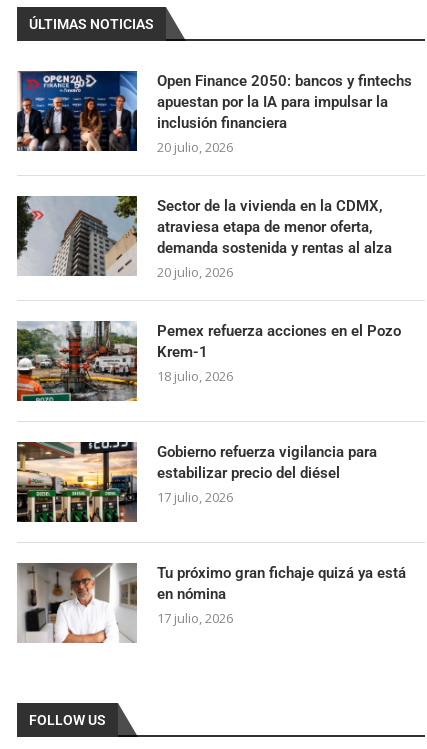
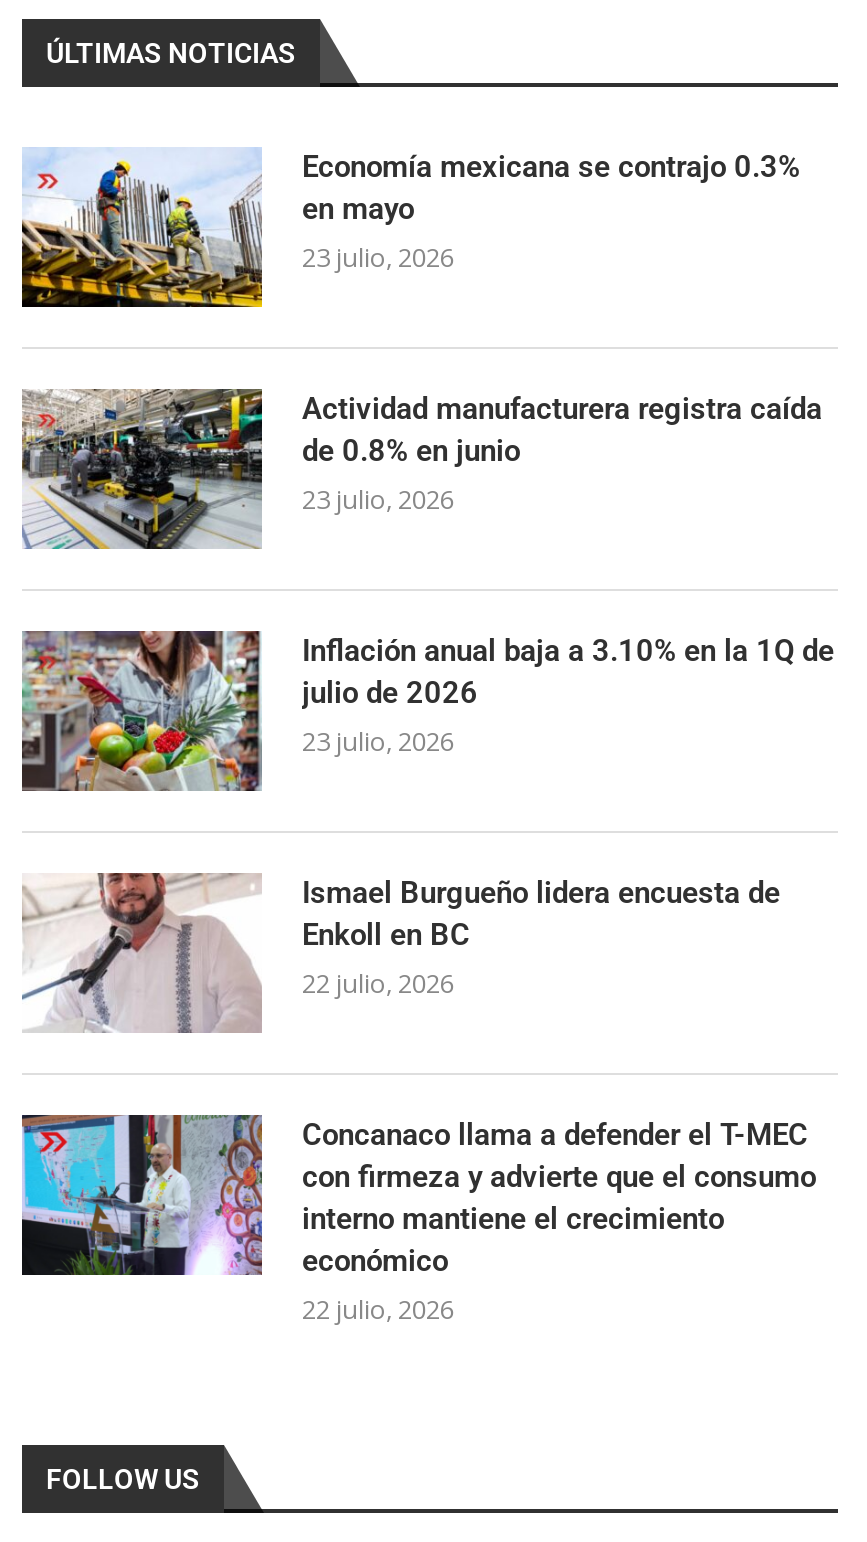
[16,70,412,156] [image] | Open Finance 2050: bancos y fintechs | apuestan por la IA para impulsar la | inclusión financiera | 20 julio, 2026 -> [20,147,800,309] [image] | Economía mexicana se contrajo 0.3% | en mayo | 23 julio, 2026
[16,192,392,281] [image] | Sector de la vivienda en la CDMX, | atraviesa etapa de menor oferta, | demanda sostenida y rentas al alza | 20 julio, 2026 -> [20,387,822,557] [image] | Actividad manufacturera registra caída | de 0.8% en junio | 23 julio, 2026
[16,313,401,402] [image] | Pemex refuerza acciones en el Pozo | Krem-1 | 18 julio, 2026 -> [22,629,834,807] [image] | Inflación anual baja a 3.10% en la 1Q de | julio de 2026 | 23 julio, 2026
[16,434,377,523] [image] | Gobierno refuerza vigilancia para | estabilizar precio del diésel | 17 julio, 2026 -> [22,871,780,1049] [image] | Ismael Burgueño lidera encuesta de | Enkoll en BC | 22 julio, 2026
[16,555,406,644] [image] | Tu próximo gran fichaje quizá ya está | en nómina | 17 julio, 2026 -> [20,1113,816,1327] [image] | Concanaco llama a defender el T-MEC | con firmeza y advierte que el consumo | interno mantiene el crecimiento | económico | 22 julio, 2026

